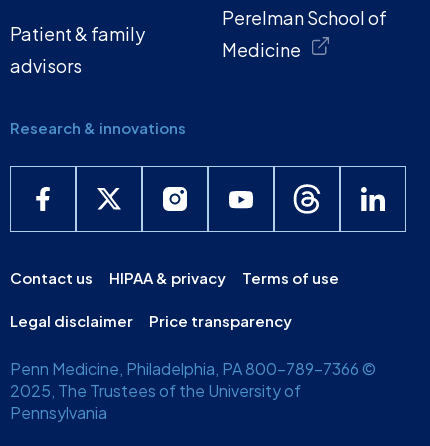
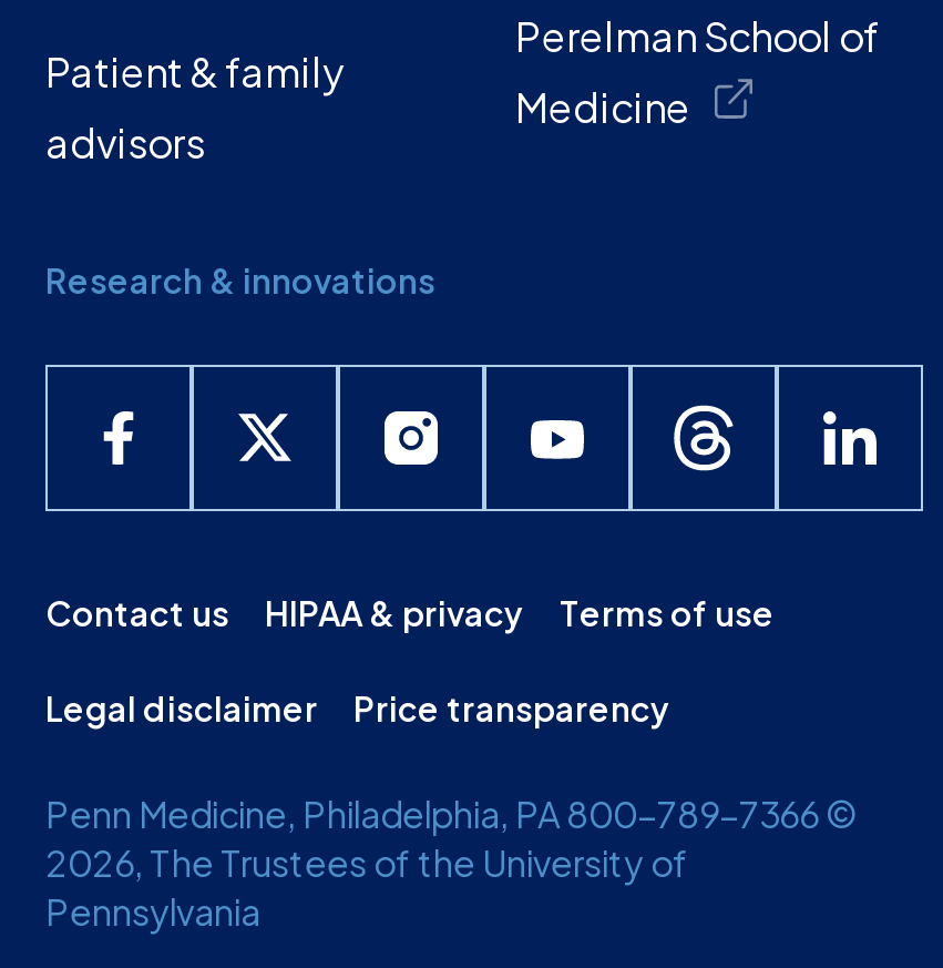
[10,380,301,401] 2025, The Trustees of the University of -> [45,839,688,886] 2026, The Trustees of the University of

